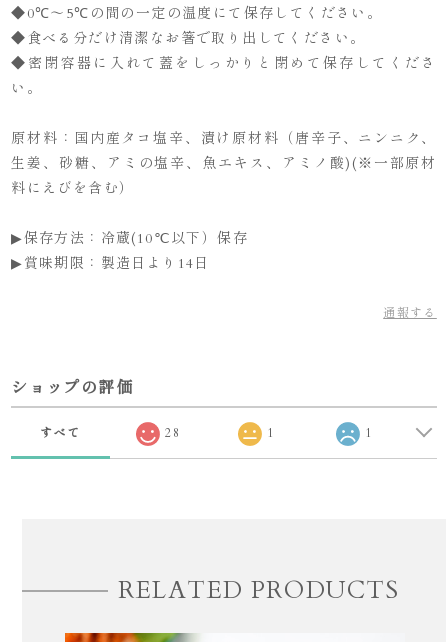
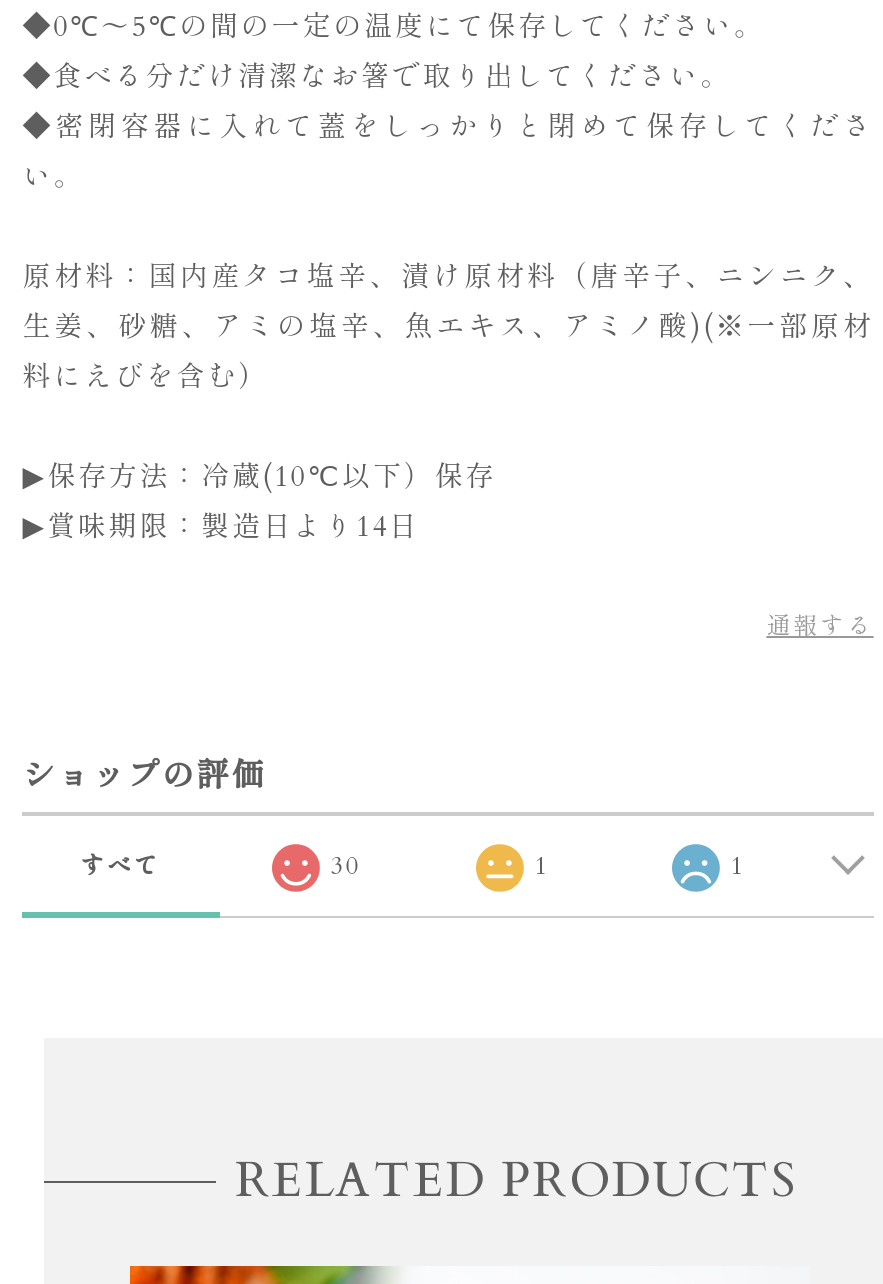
[165,425,180,441] 28 -> [331,849,360,881] 30

